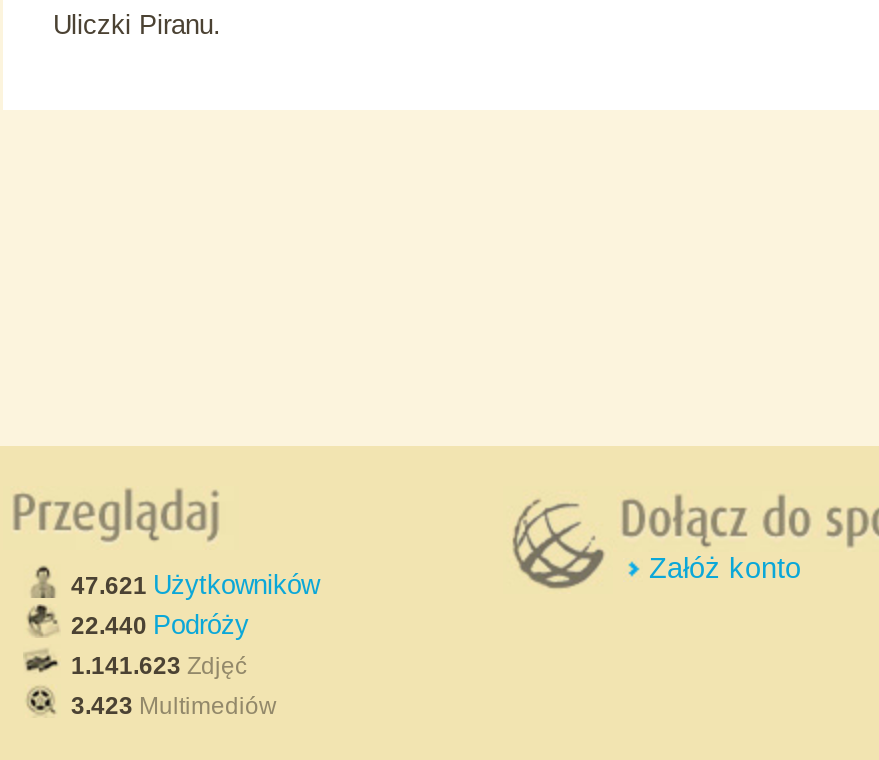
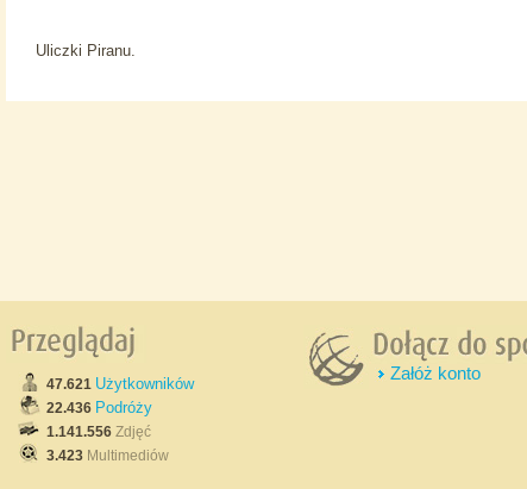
[71,610,249,640] 22.440 Podróży -> [46,399,152,416] 22.436 Podróży
[71,652,247,680] 1.141.623 Zdjęć -> [46,424,151,440] 1.141.556 Zdjęć

